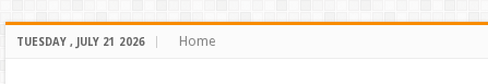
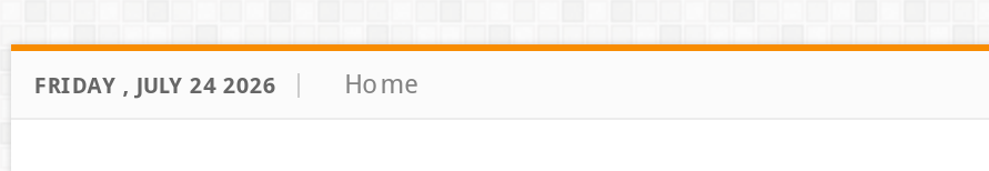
[17,36,145,48] TUESDAY , JULY 21 2026 -> [34,73,276,98] FRIDAY , JULY 24 2026

